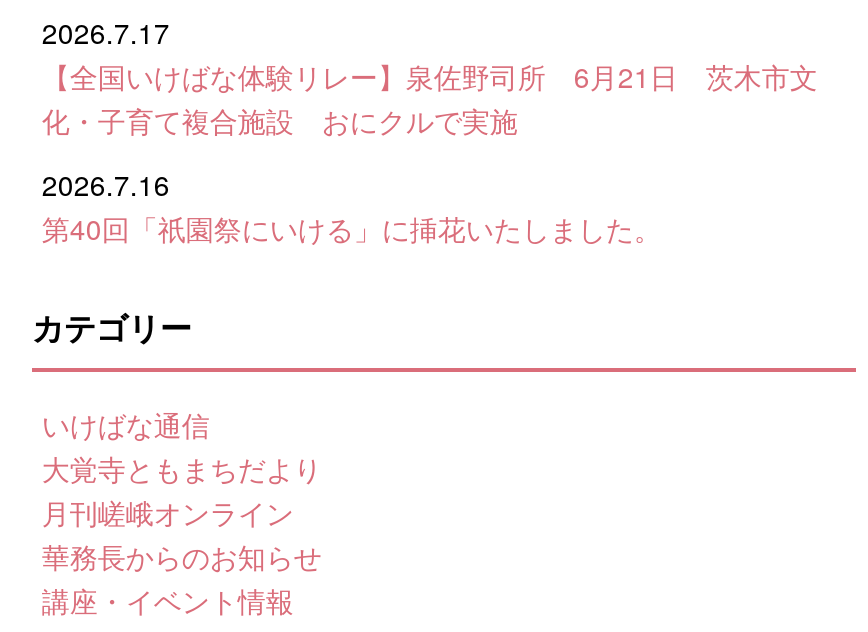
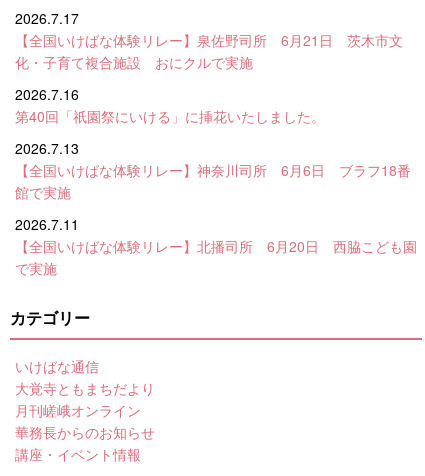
none -> [15,138,417,278] 2026.7.13 | 【全国いけばな体験リレー】神奈川司所 6月6日 ブラフ18番 | 館で実施 | 2026.7.11 | 【全国いけばな体験リレー】北播司所 6月20日 西脇こども園 | で実施

